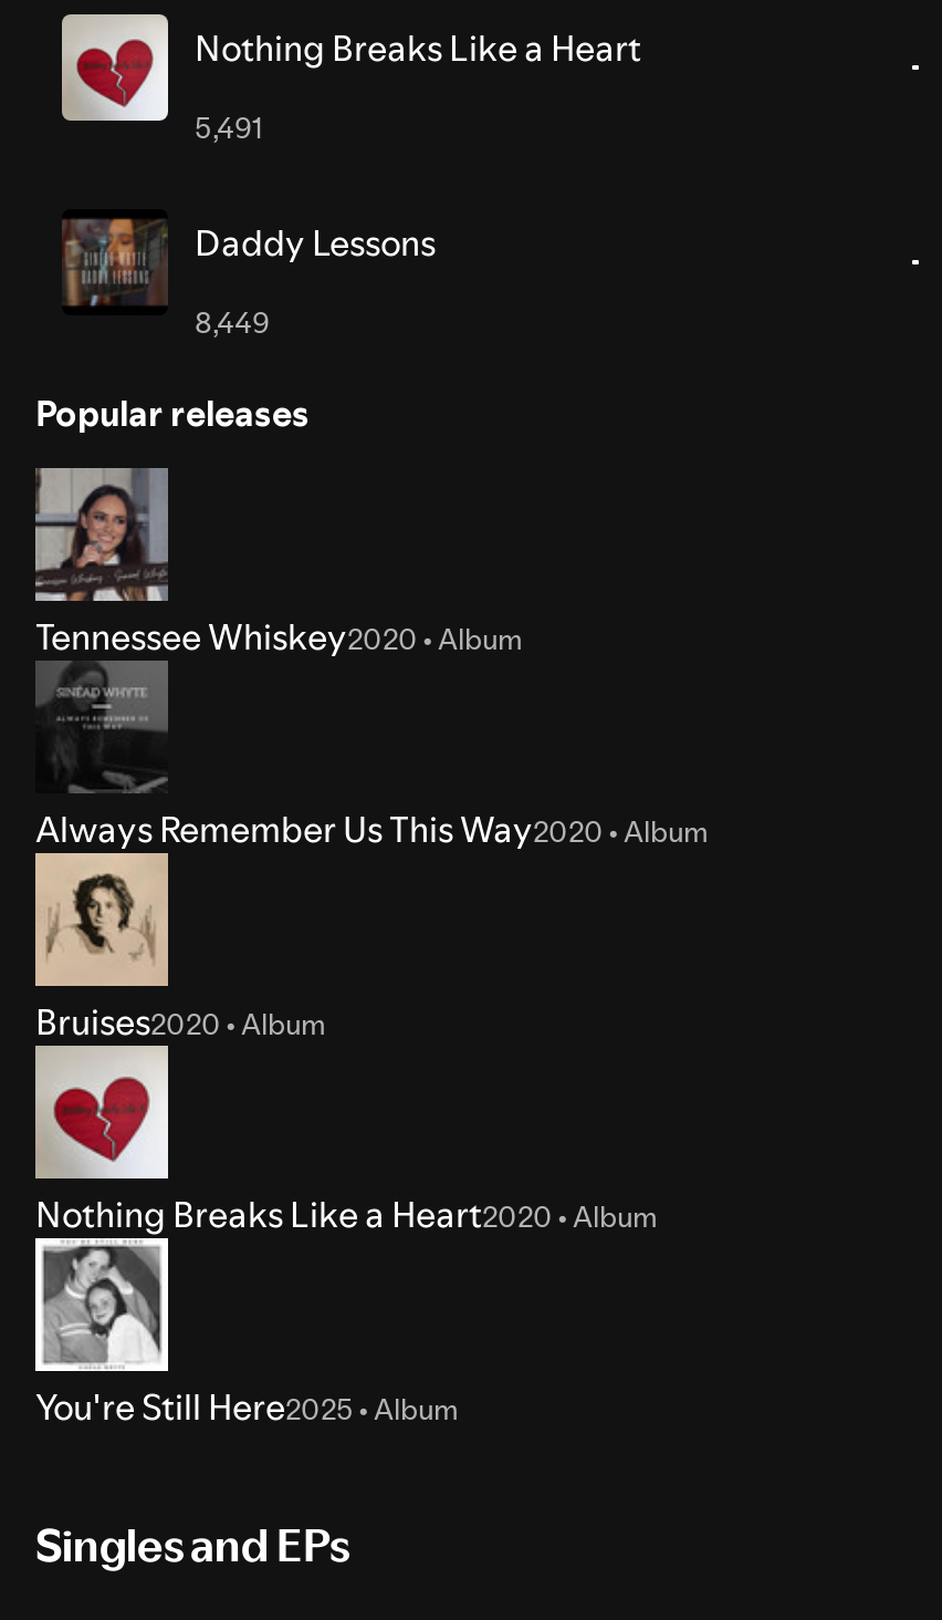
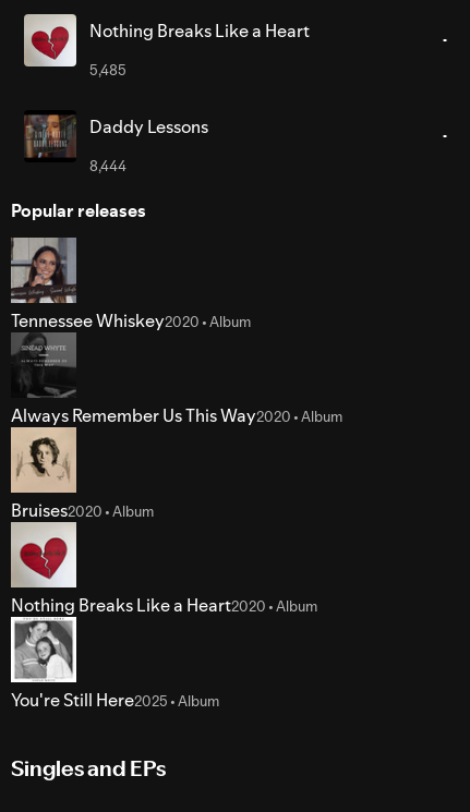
[195,108,263,148] 5,491 -> [89,60,126,80] 5,485
[195,303,270,342] 8,449 -> [89,156,126,176] 8,444

